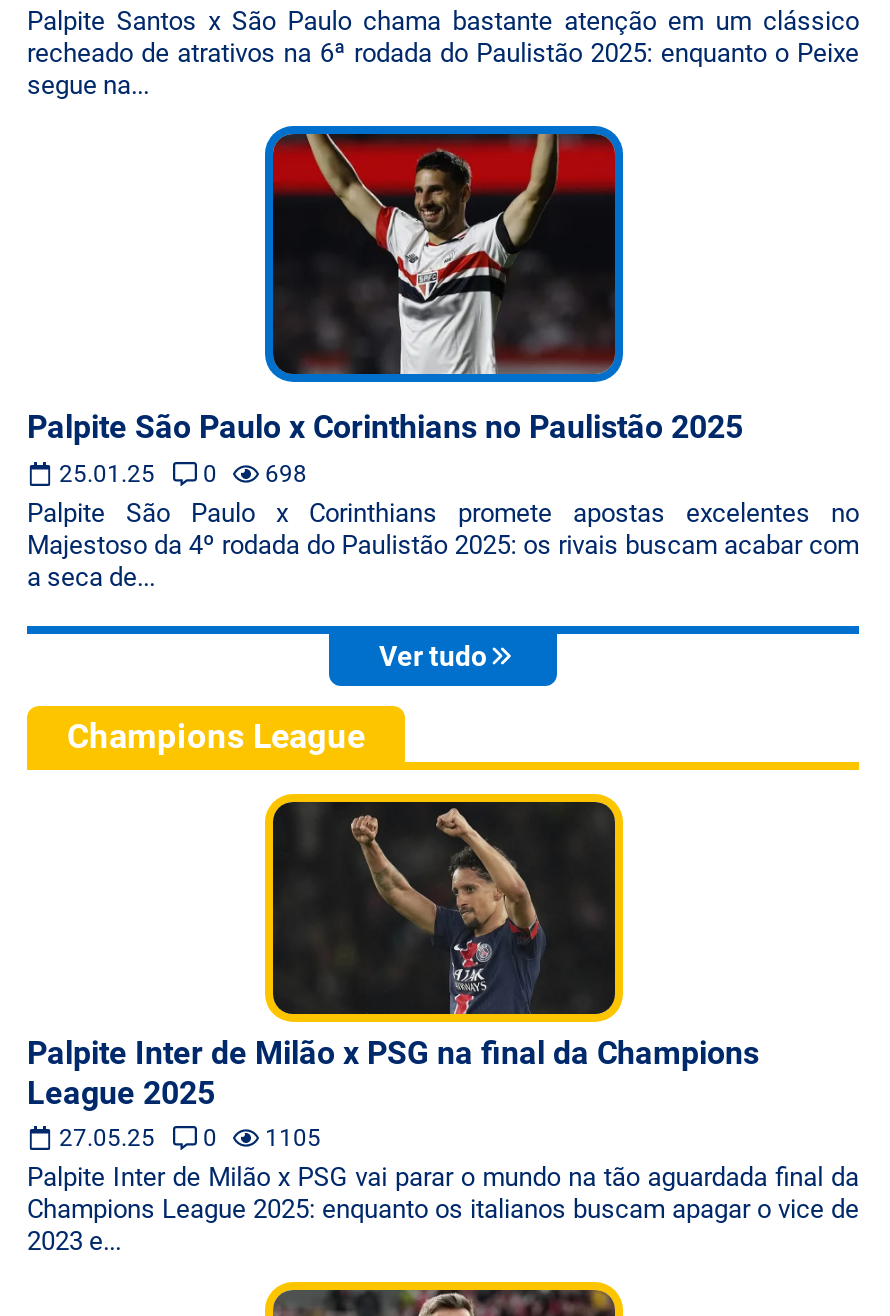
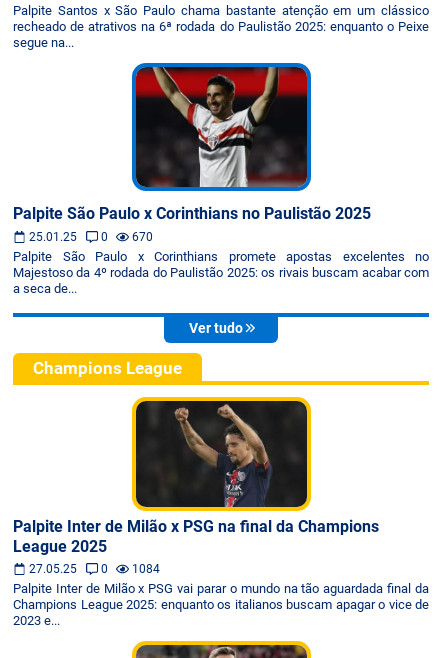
[59,461,307,489] 25.01.25 0 698 -> [29,230,153,244] 25.01.25 0 670
[59,1123,321,1151] 27.05.25 0 1105 -> [29,562,160,576] 27.05.25 0 1084

